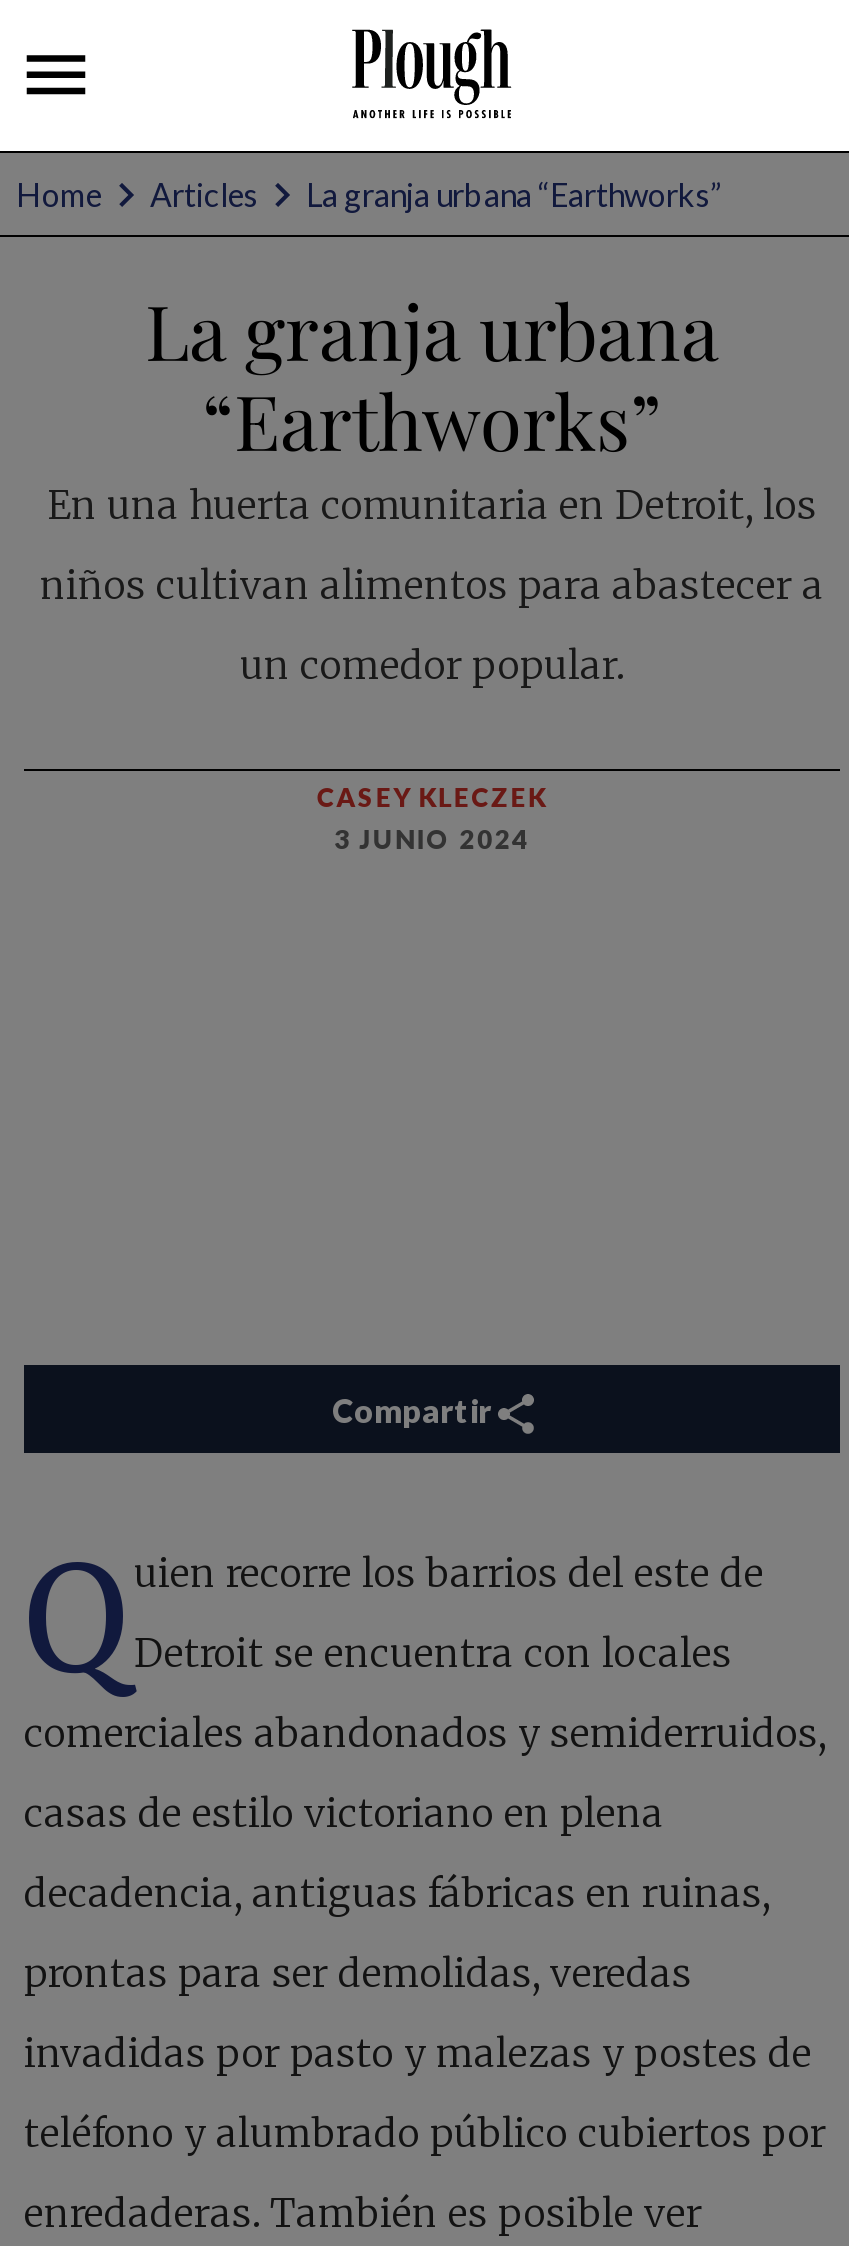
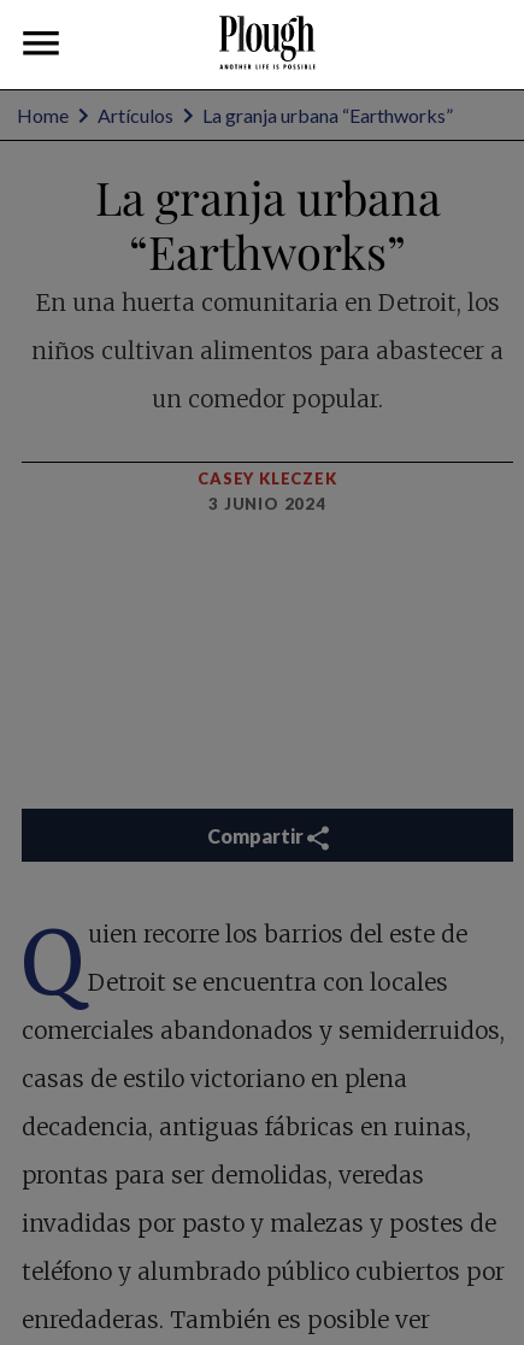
[150,175,258,213] Articles -> [98,104,173,127] Artículos

